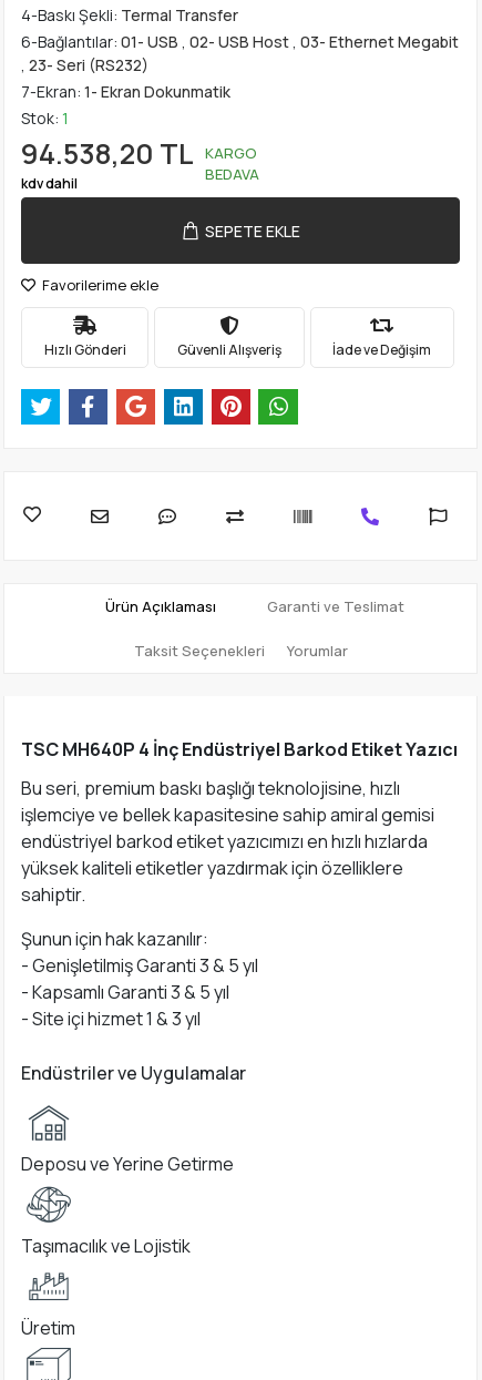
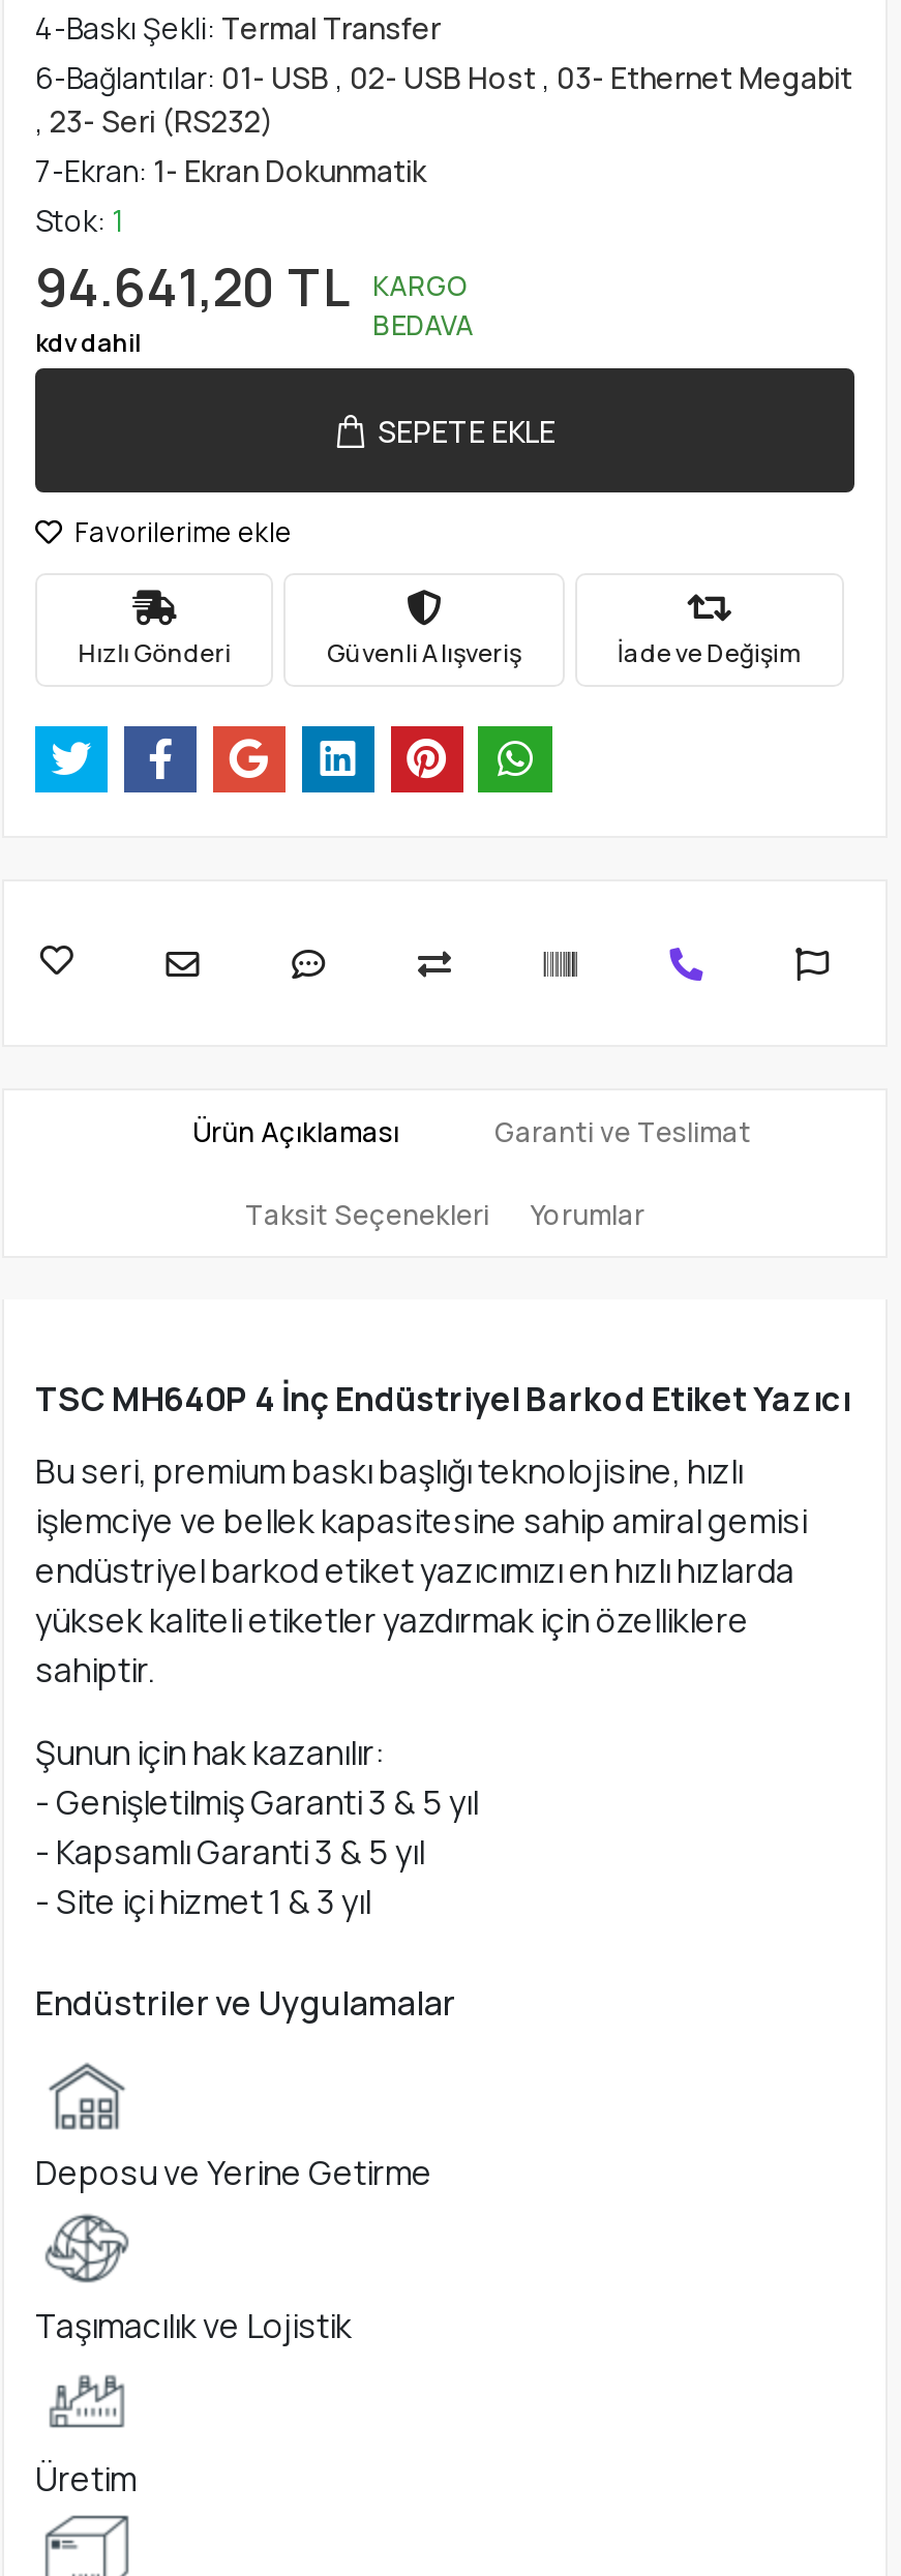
[21,134,257,173] 94.538,20 TL KARGO -> [35,250,470,323] 94.641,20 TL KARGO

